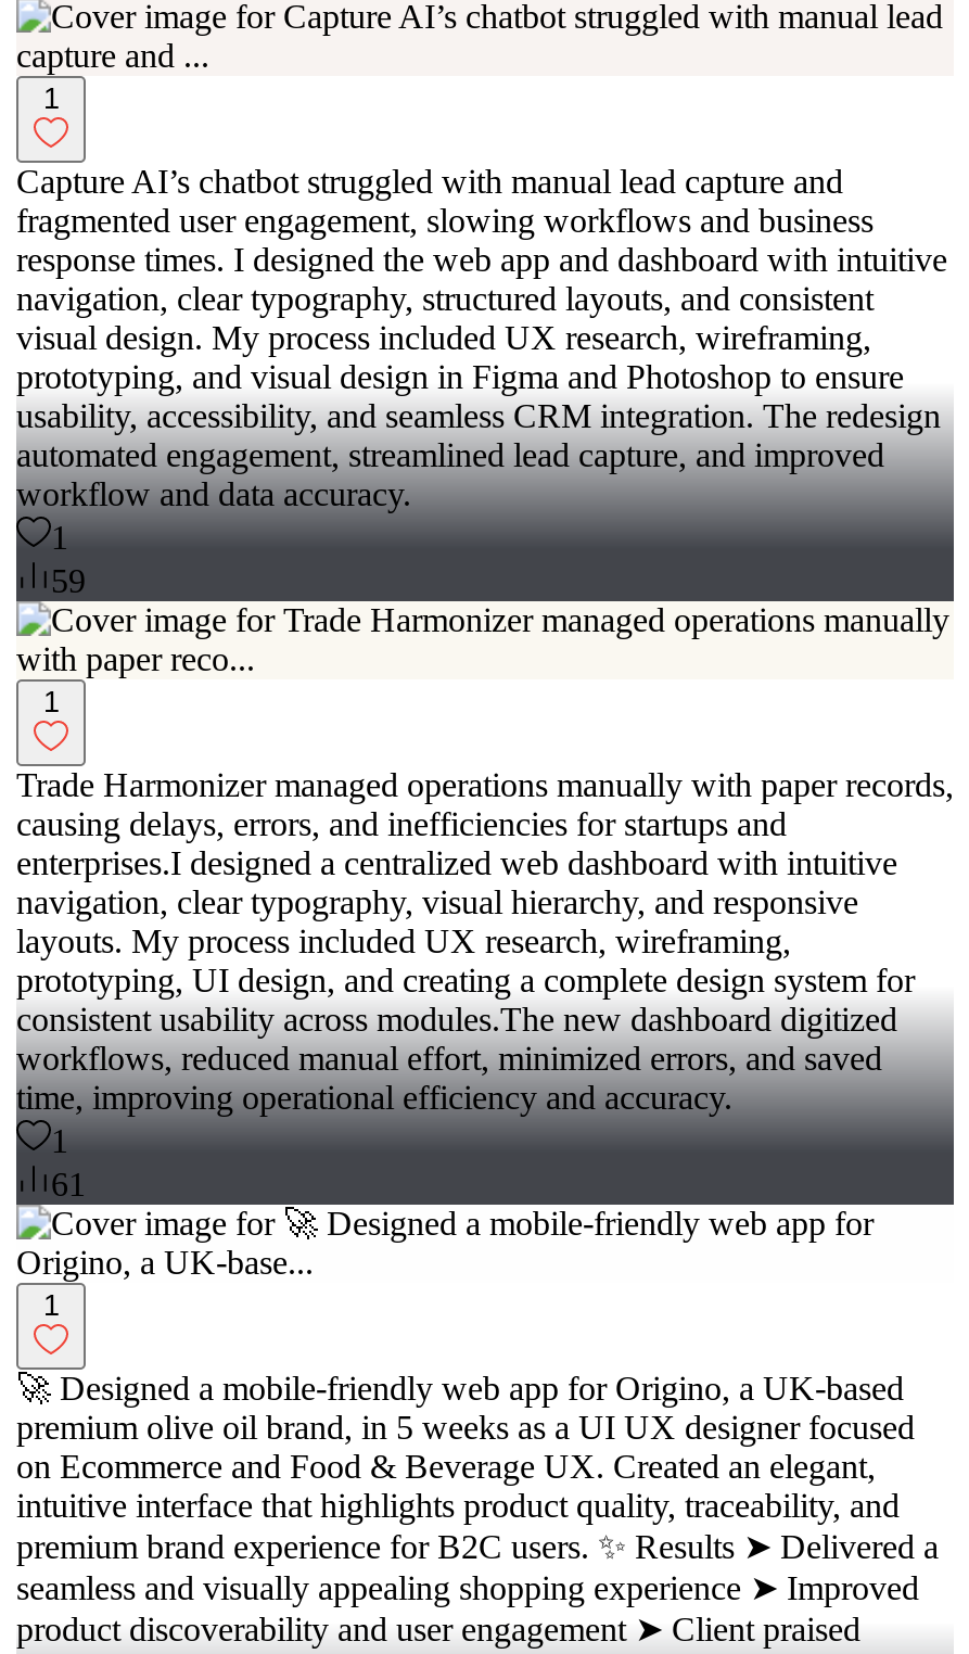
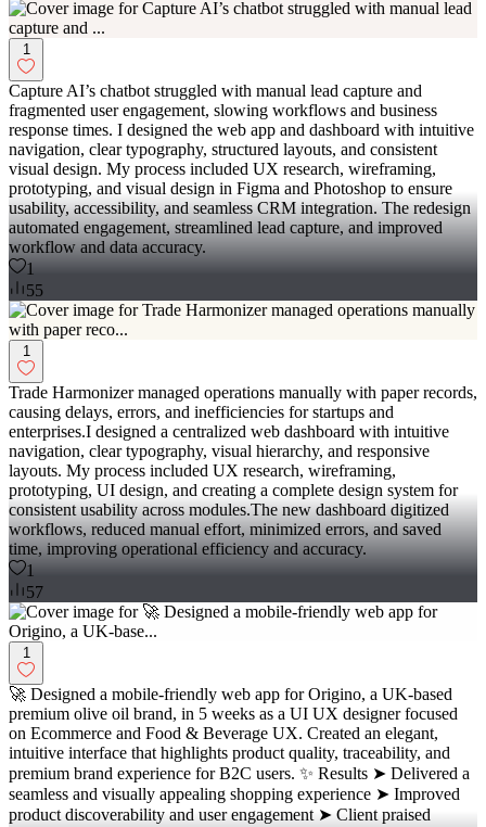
[51,562,86,599] 59 -> [26,281,43,299] 55
[51,1165,86,1202] 61 -> [26,583,43,601] 57

